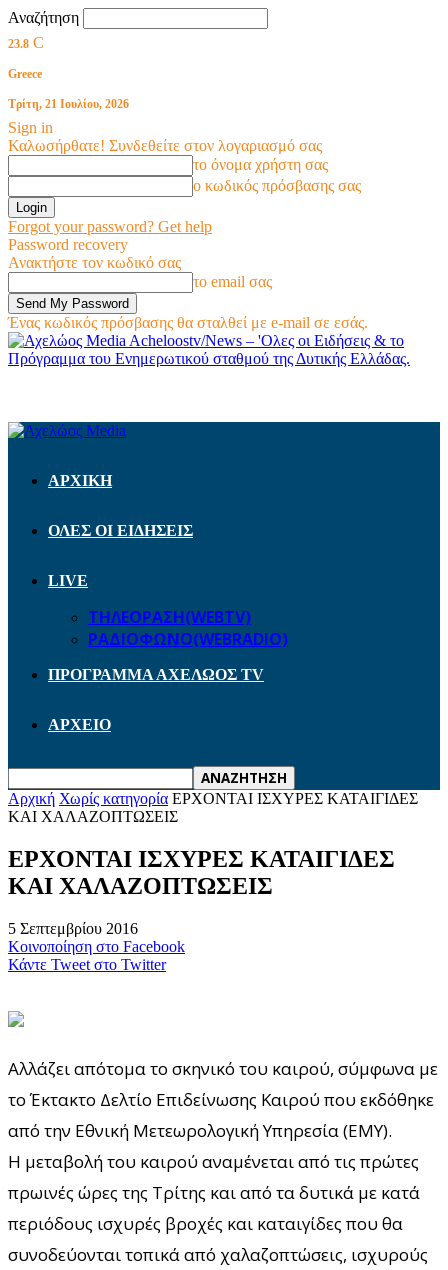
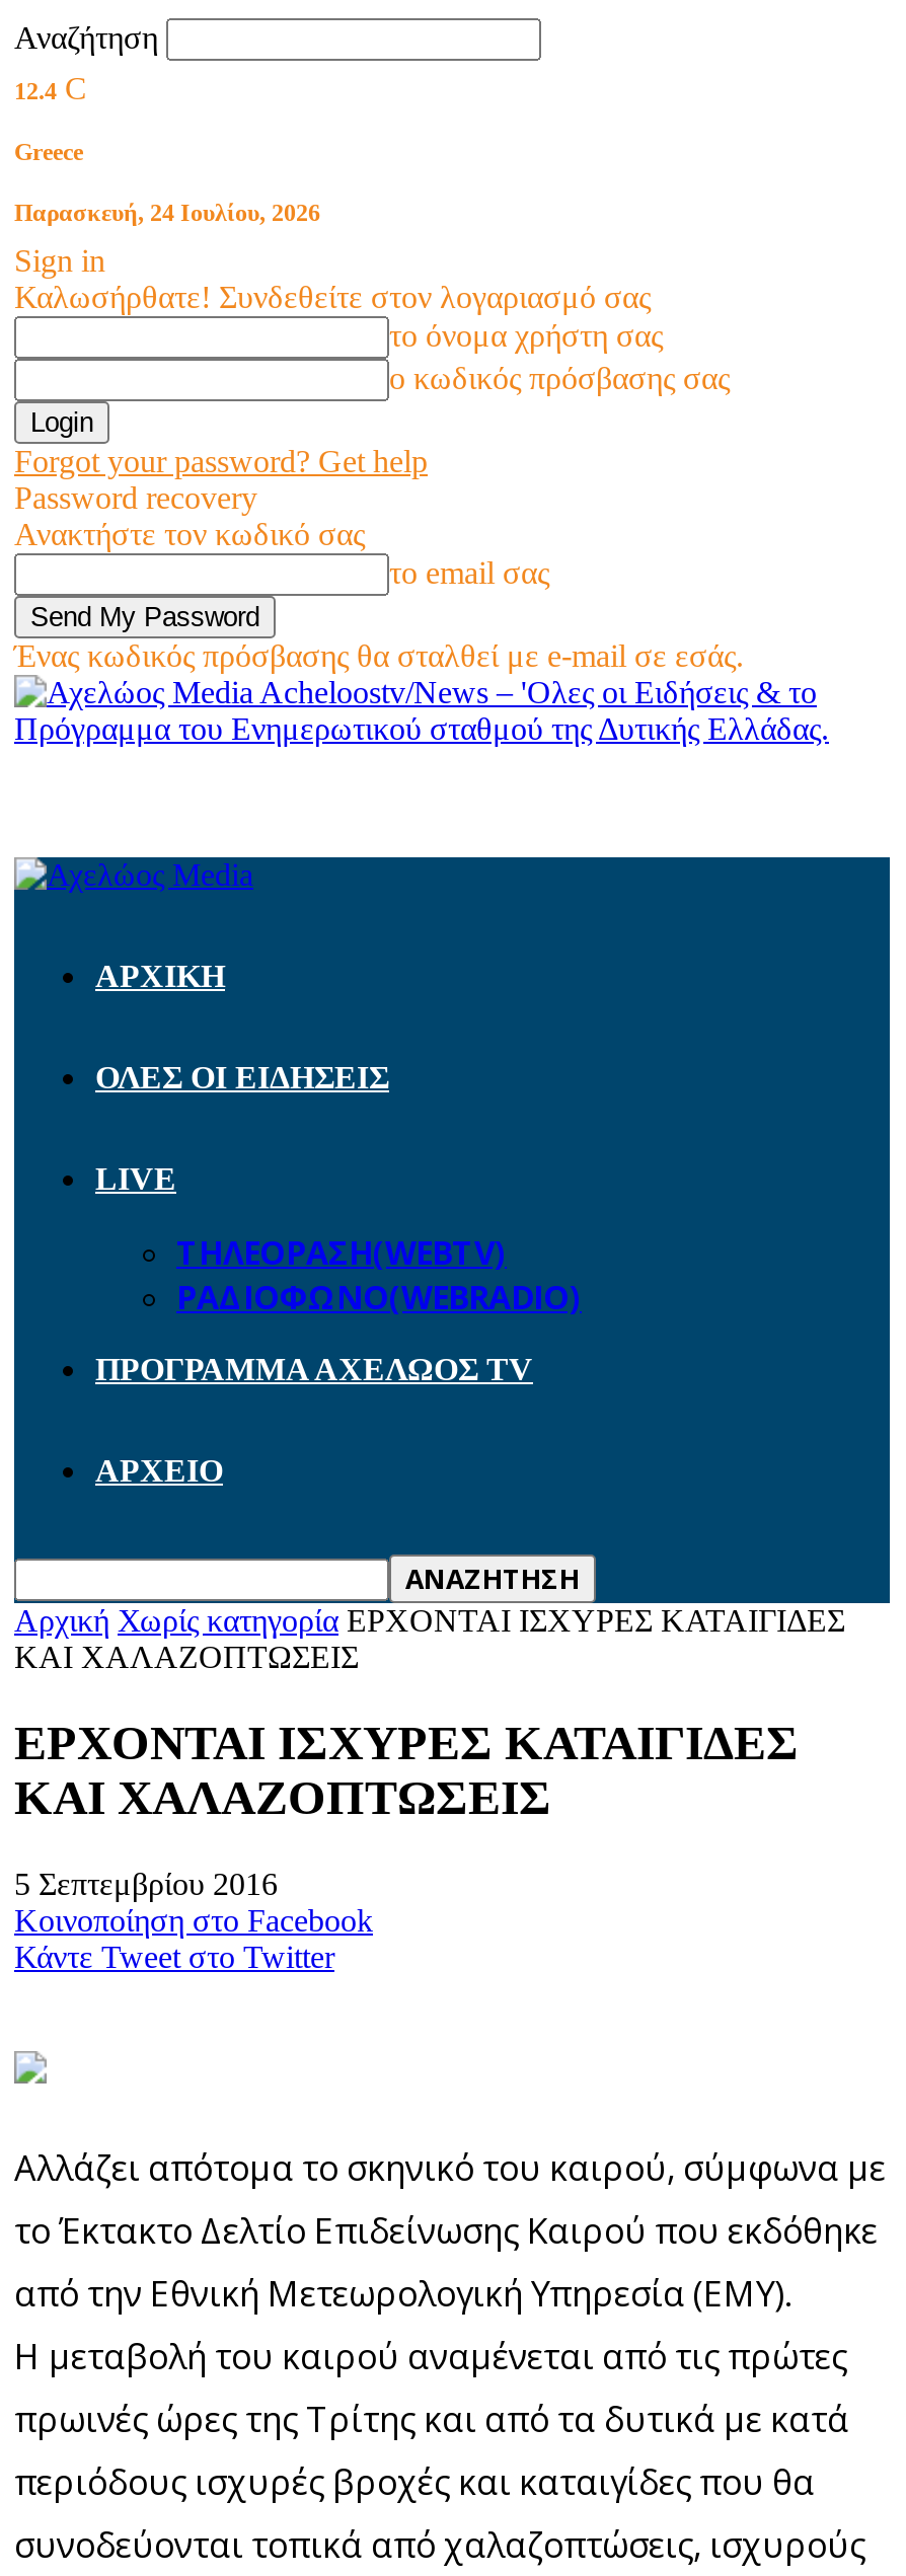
[8,34,44,51] 23.8 C -> [14,71,87,105] 12.4 C
[8,97,129,111] Τρίτη, 21 Ιουλίου, 2026 -> [14,199,320,227] Παρασκευή, 24 Ιουλίου, 2026

